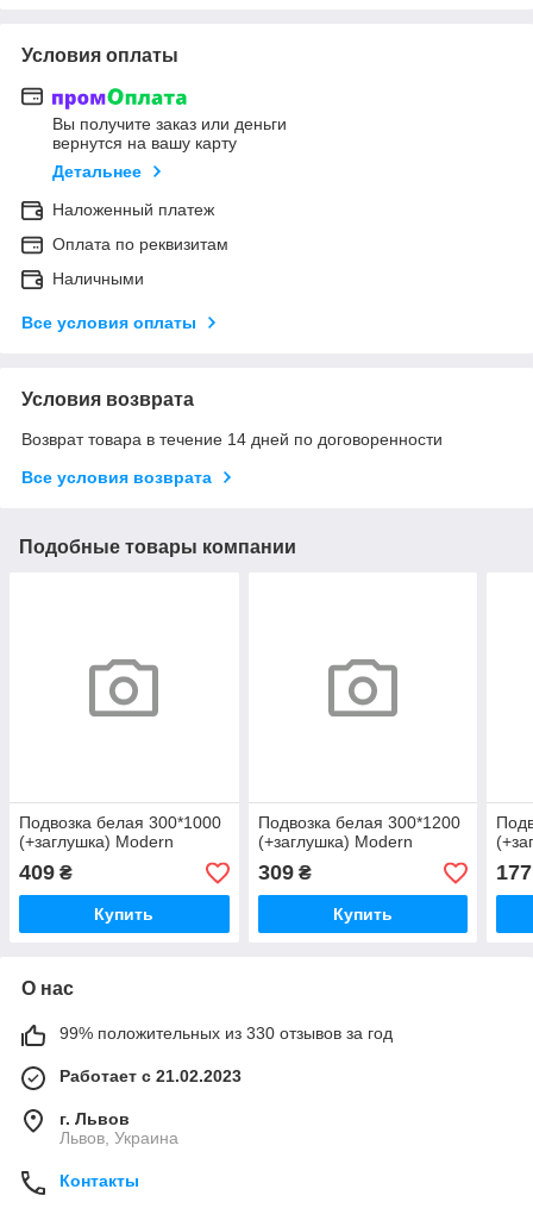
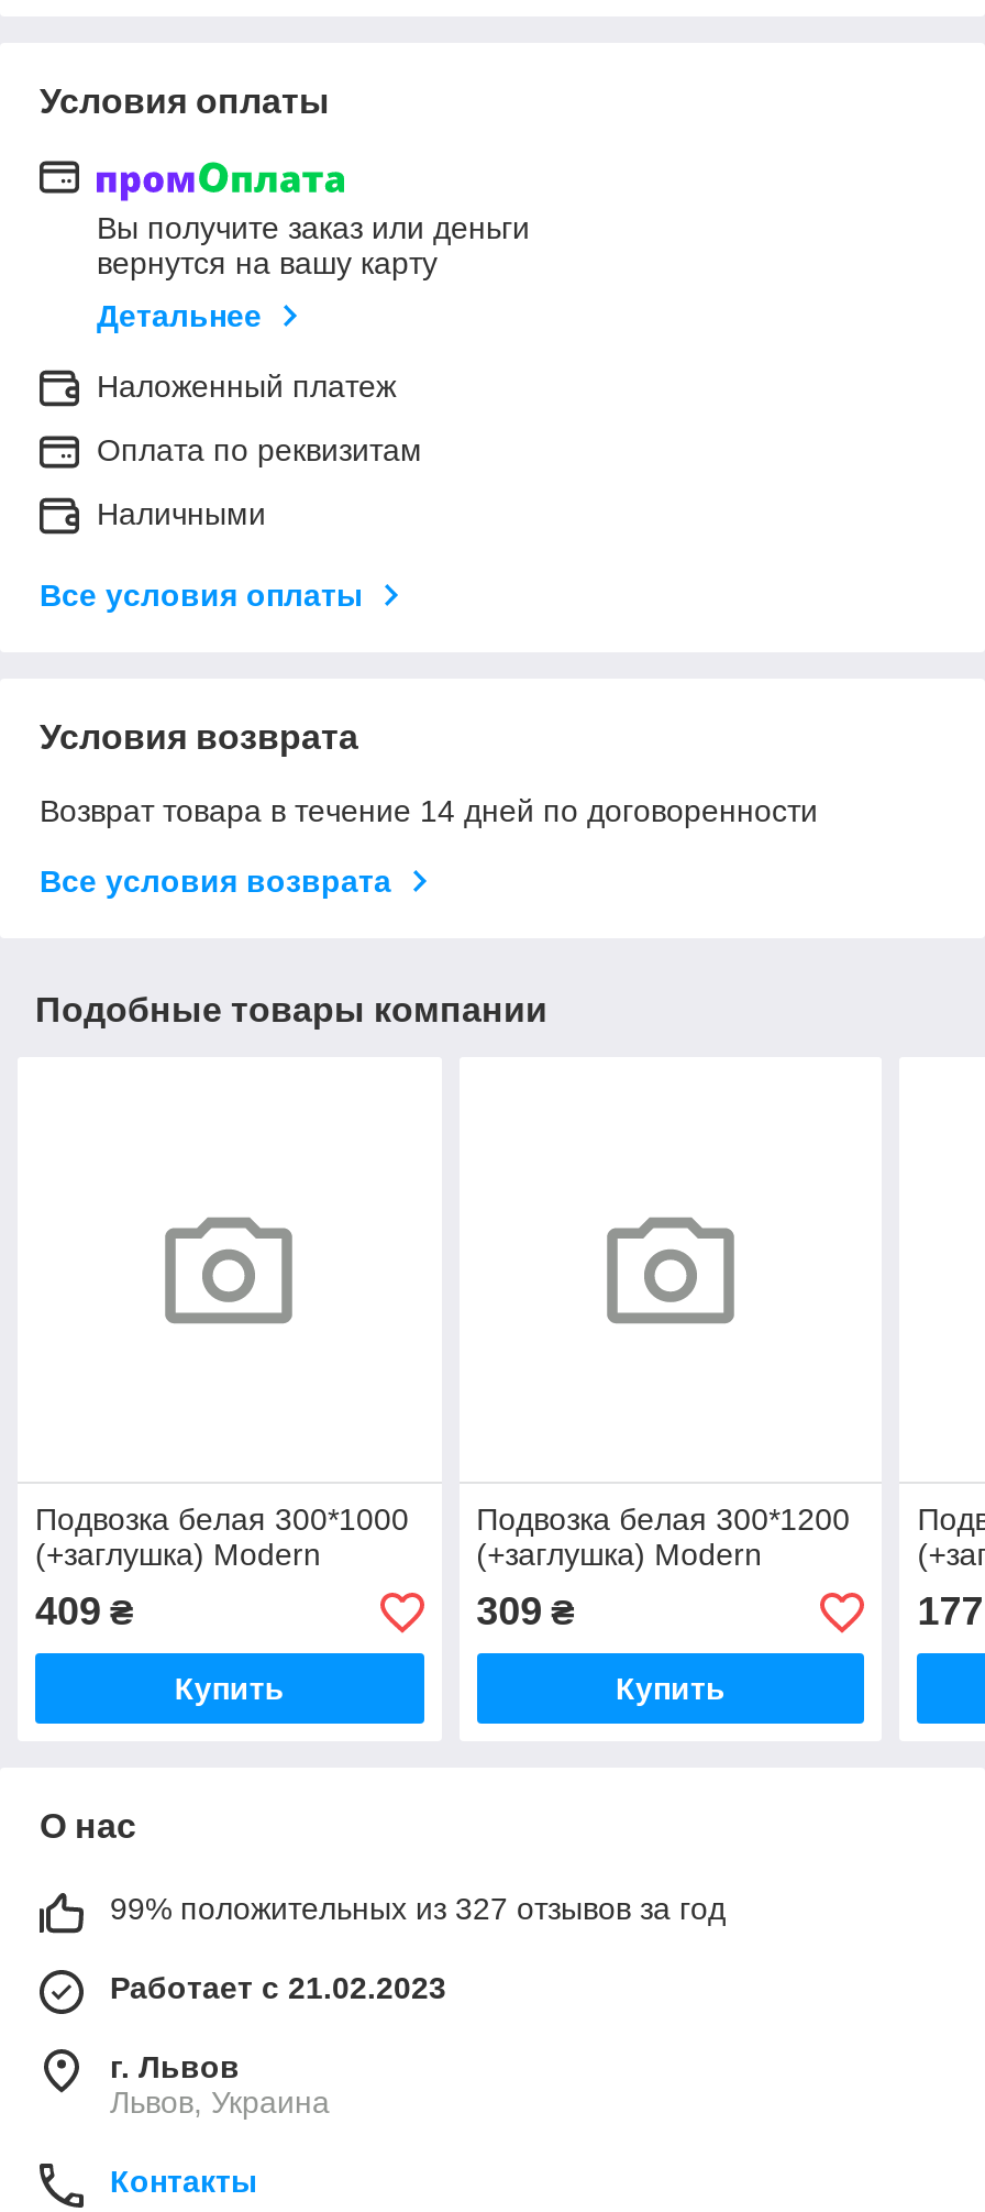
[59,1024,393,1043] 99% положительных из 330 отзывов за год -> [110,1891,726,1926] 99% положительных из 327 отзывов за год

